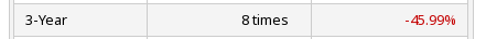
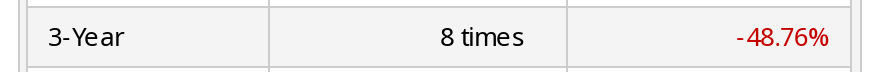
[405,10,456,29] -45.99% -> [736,18,830,54] -48.76%

